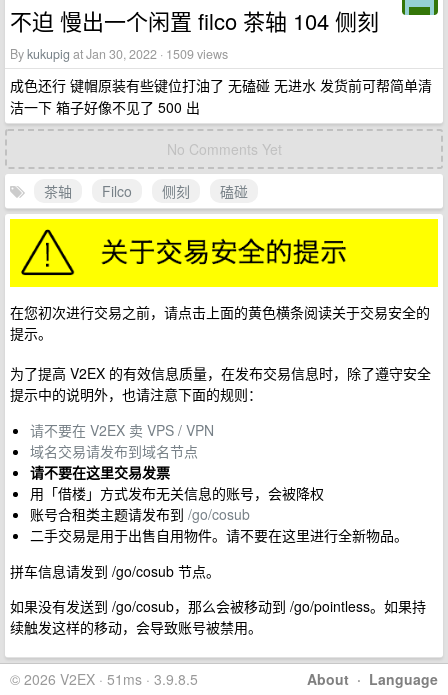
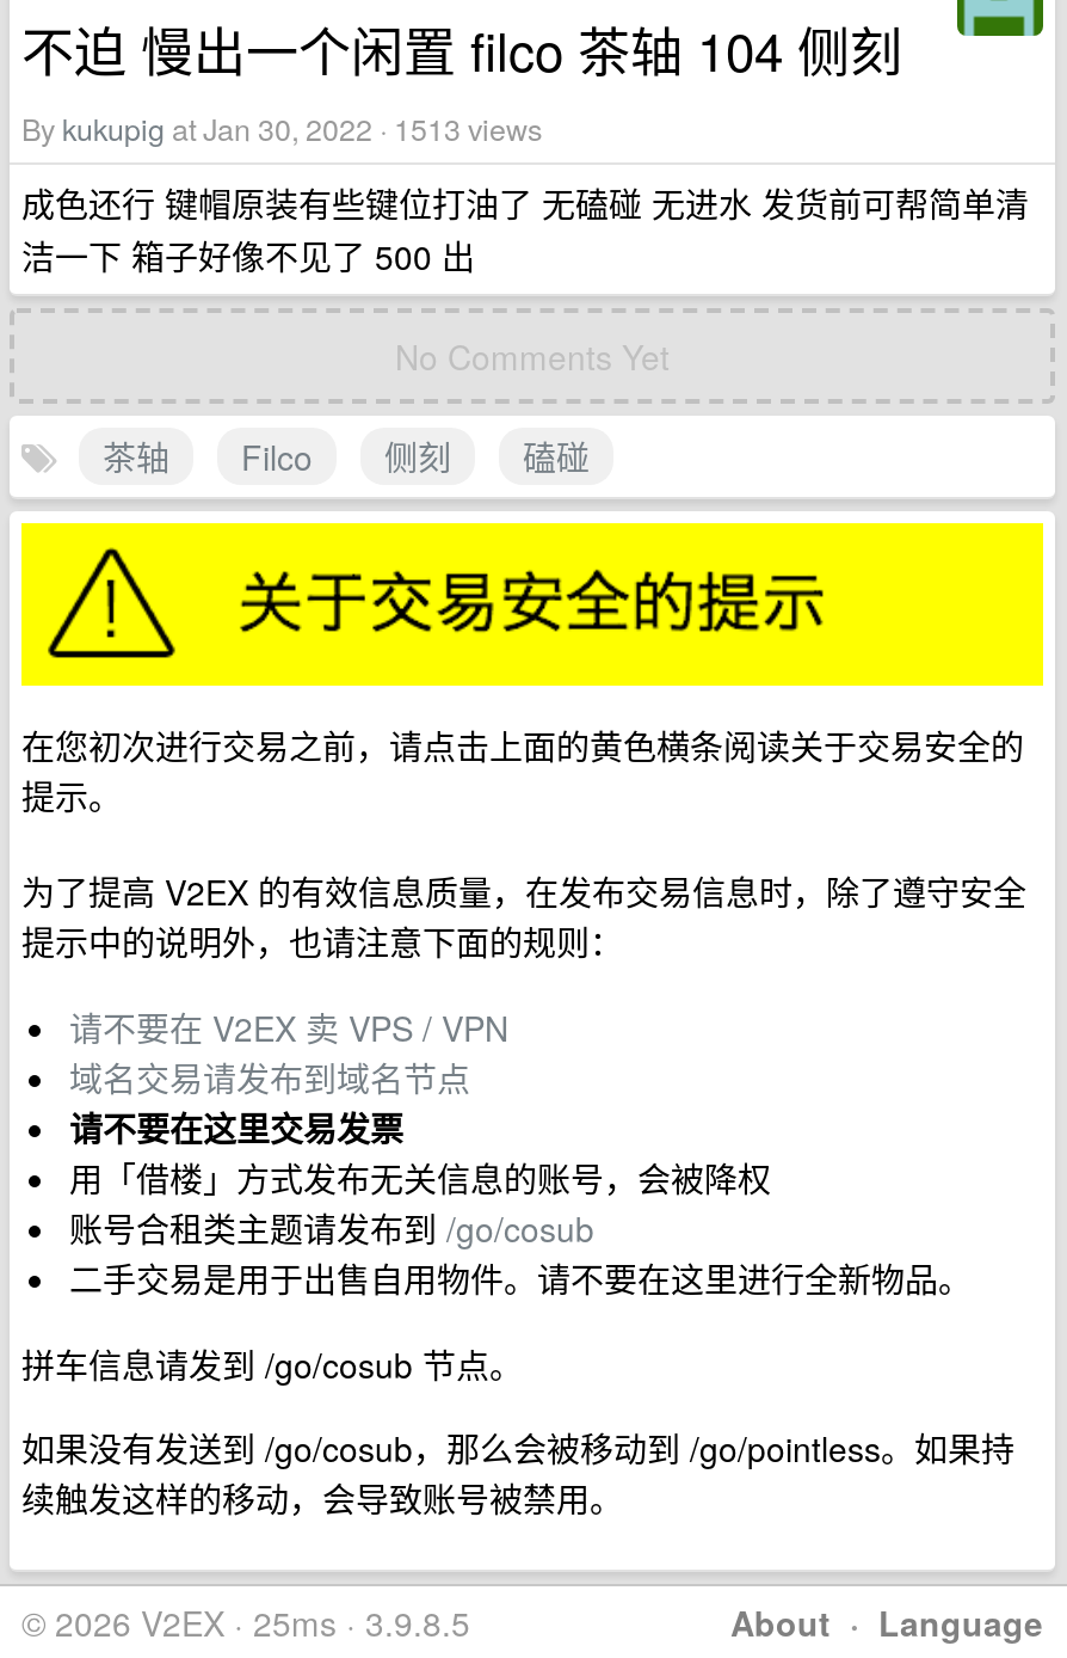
[10,45,228,63] By kukupig at Jan 30, 2022 · 1509 views -> [21,108,542,151] By kukupig at Jan 30, 2022 · 1513 views
[10,669,198,689] © 2026 V2EX · 51ms · 3.9.8.5 -> [21,1599,470,1647] © 2026 V2EX · 25ms · 3.9.8.5

